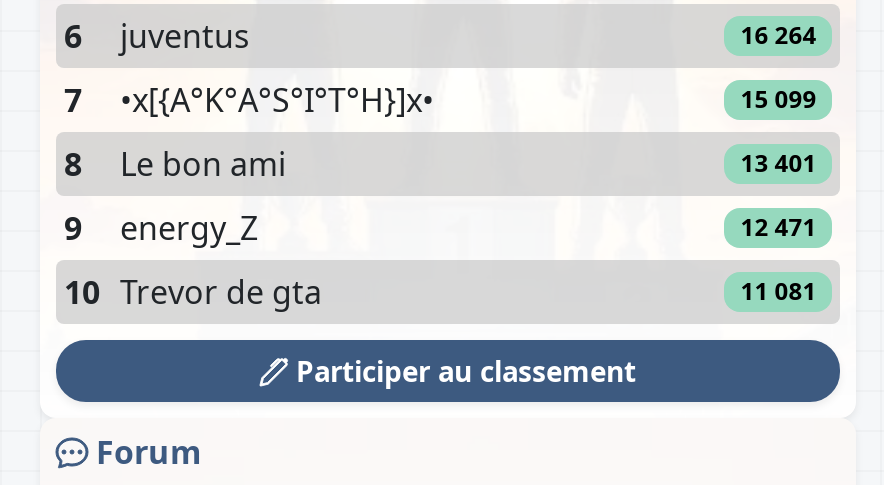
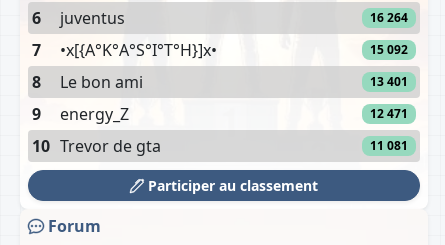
[740,82,816,116] 15 099 -> [370,41,408,58] 15 092

